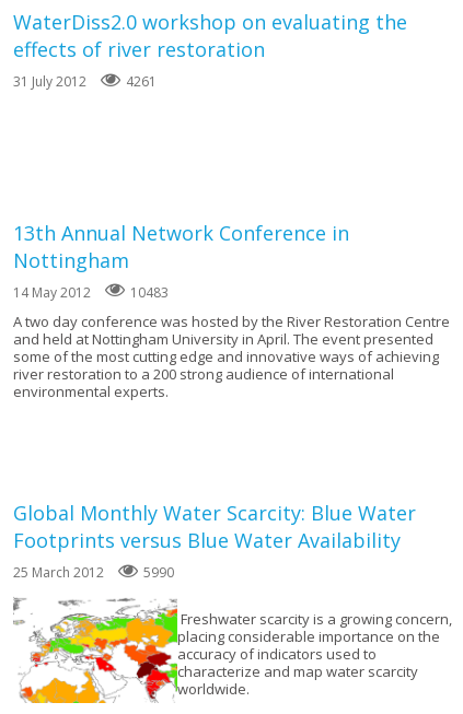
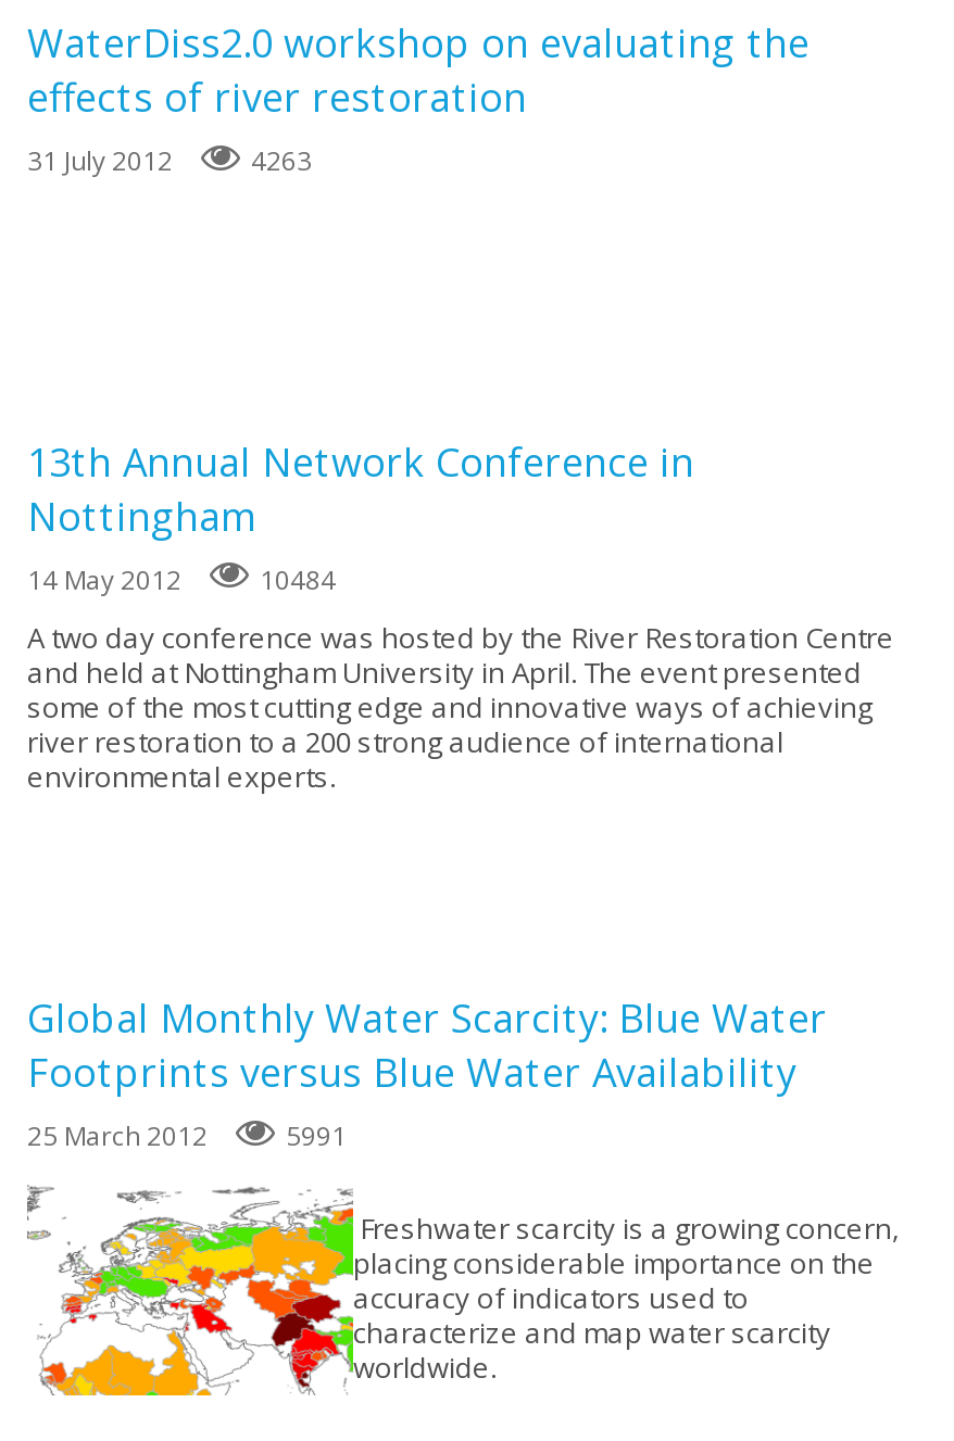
[126,72,157,91] 4261 -> [251,142,312,179] 4263
[130,283,169,301] 10483 -> [260,561,336,598] 10484
[143,563,174,582] 5990 -> [286,1118,347,1155] 5991

